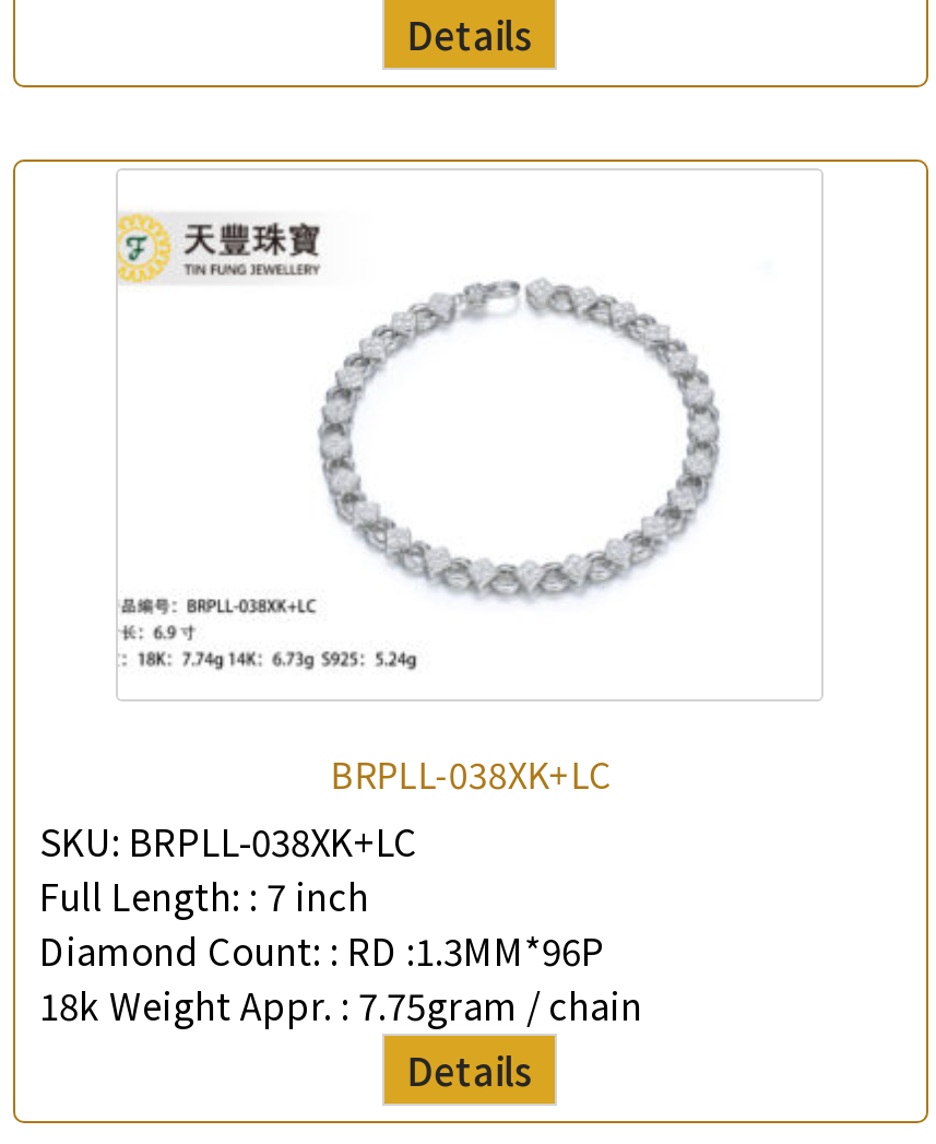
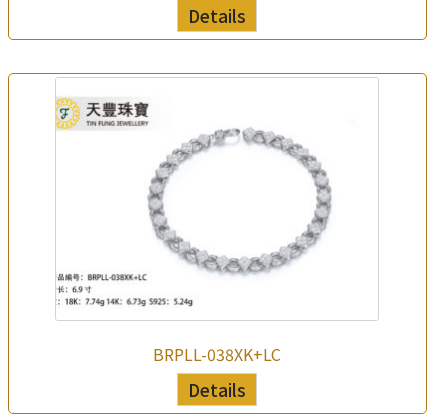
[39,815,642,1031] SKU: BRPLL-038XK+LC | Full Length: : 7 inch | Diamond Count: : RD :1.3MM*96P | 18k Weight Appr. : 7.75gram / chain -> none

